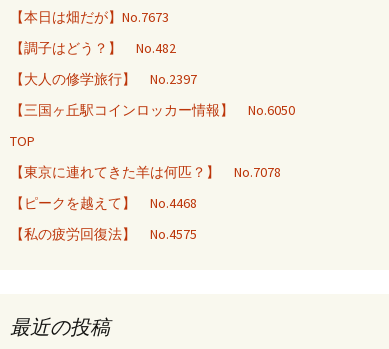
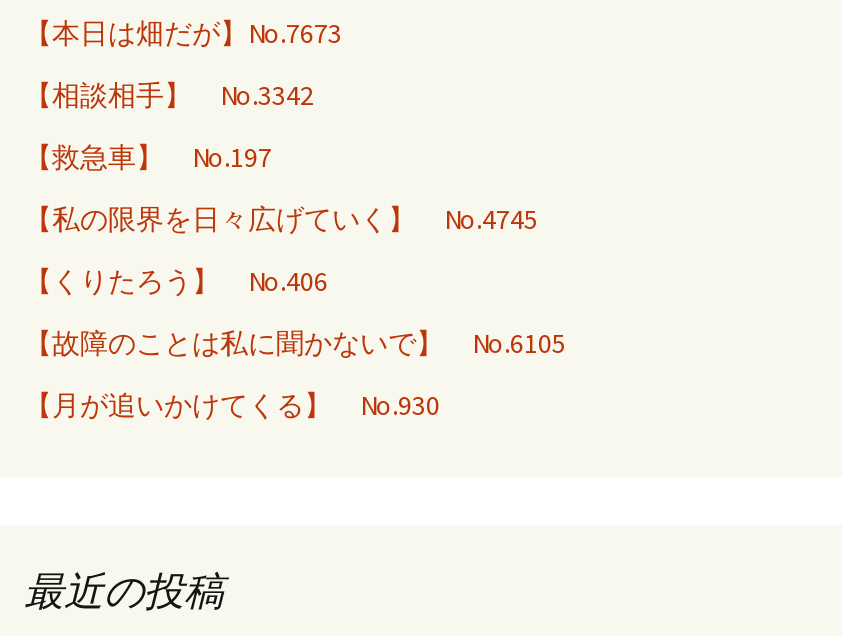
[10,39,295,243] 【調子はどう？】 No.482 | 【大人の修学旅行】 No.2397 | 【三国ヶ丘駅コインロッカー情報】 No.6050 | TOP | 【東京に連れてきた羊は何匹？】 No.7078 | 【ピークを越えて】 No.4468 | 【私の疲労回復法】 No.4575 -> [24,77,566,423] 【相談相手】 No.3342 | 【救急車】 No.197 | 【私の限界を日々広げていく】 No.4745 | 【くりたろう】 No.406 | 【故障のことは私に聞かないで】 No.6105 | 【月が追いかけてくる】 No.930

